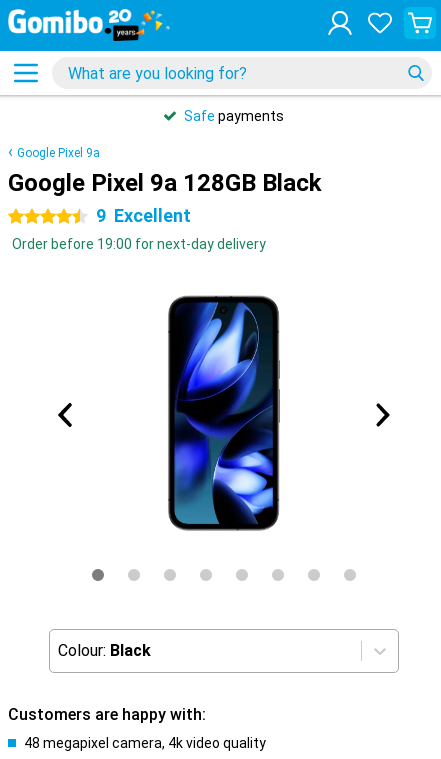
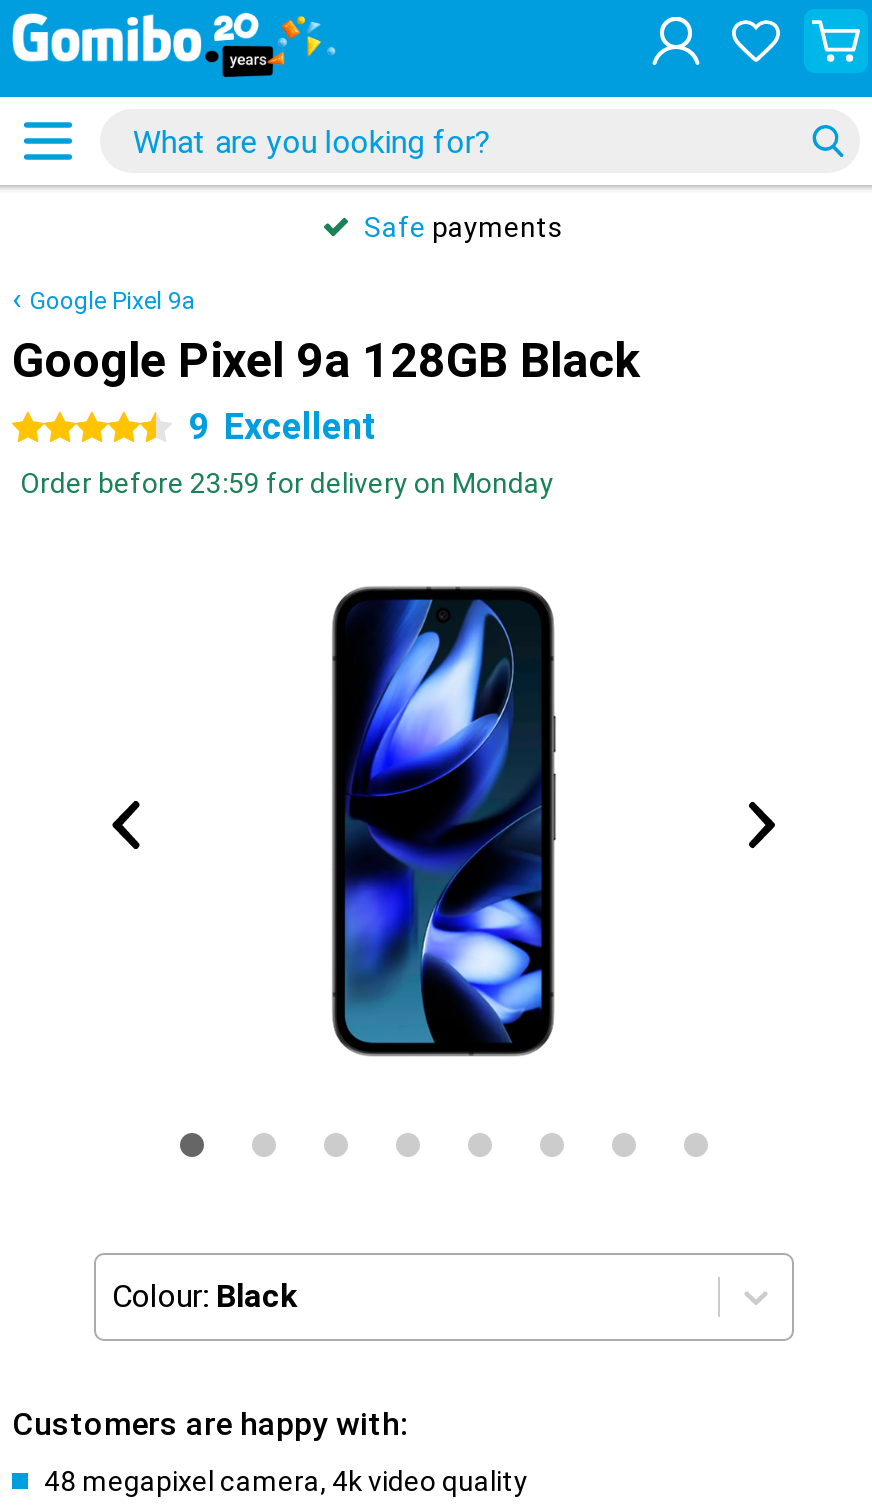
[12,236,266,252] Order before 19:00 for next-day delivery -> [20,467,554,499] Order before 23:59 for delivery on Monday

